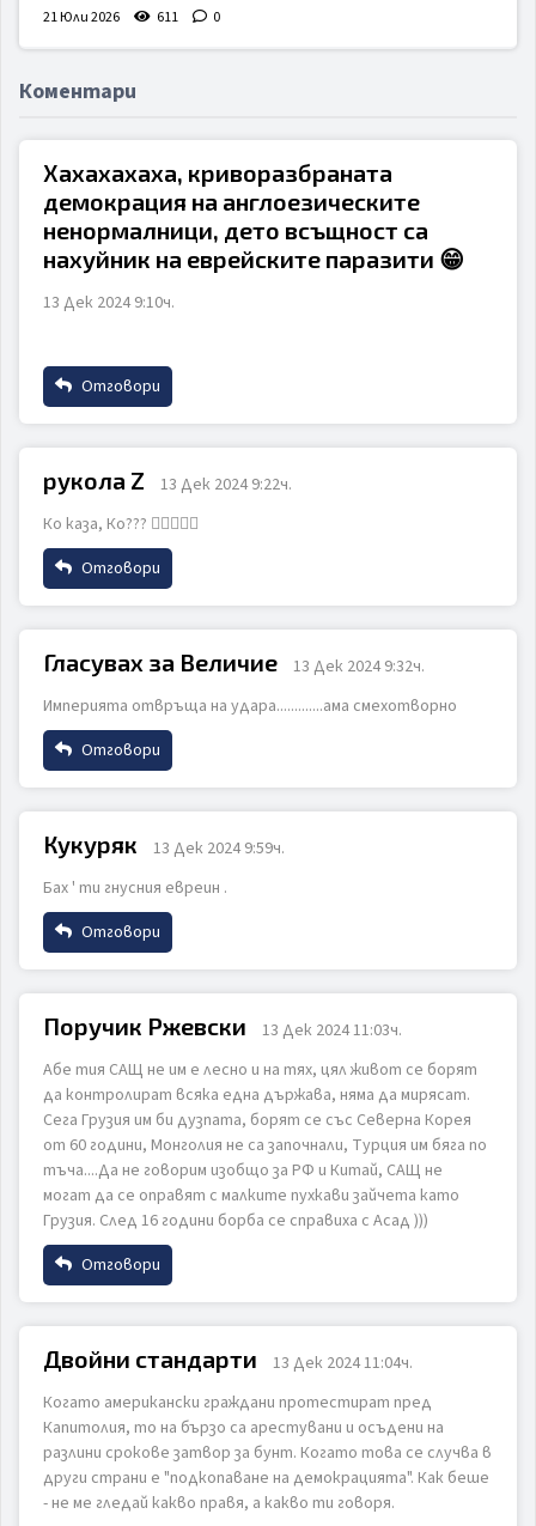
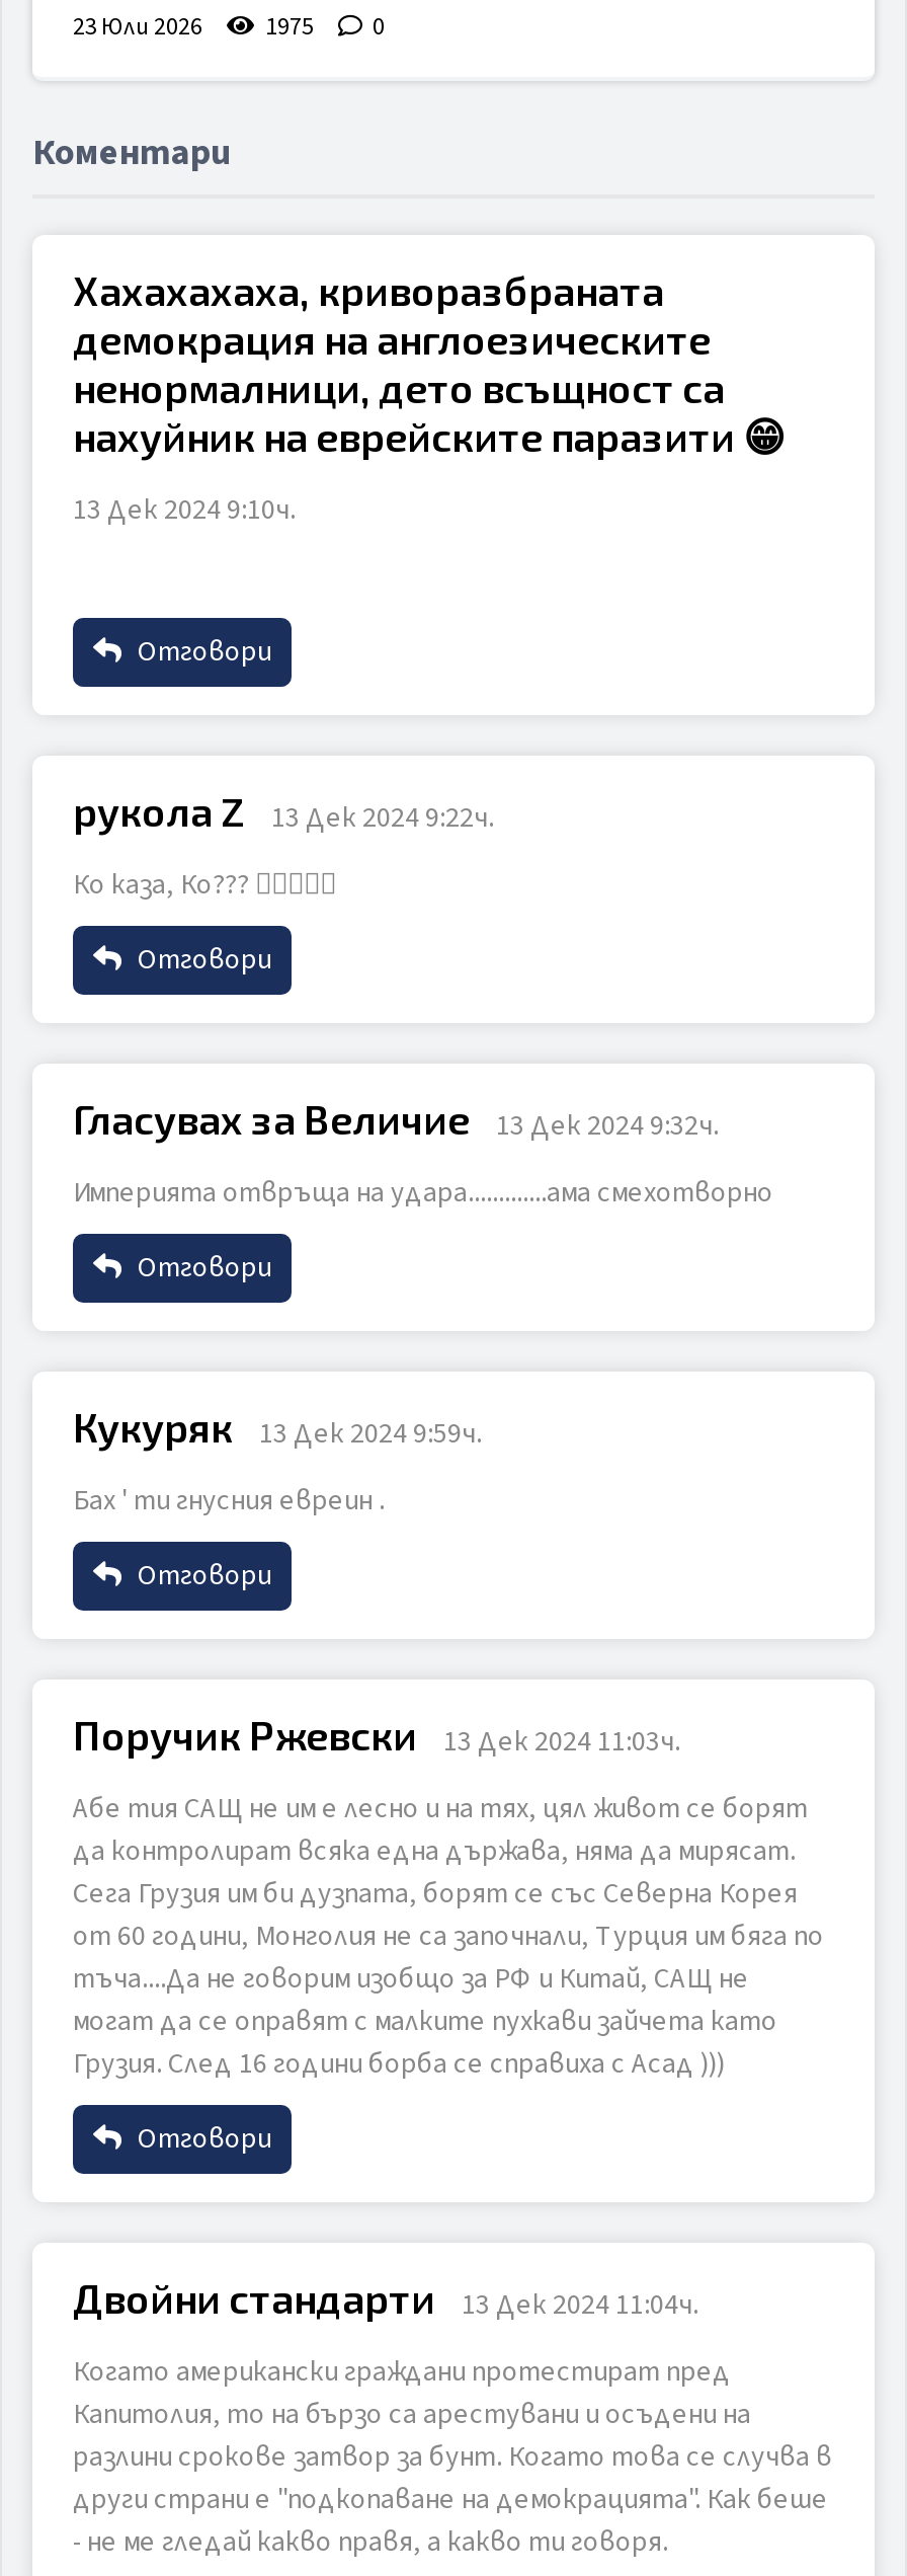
[43,7,178,27] 21 Юли 2026 | 611 -> [73,10,314,44] 23 Юли 2026 | 1975

